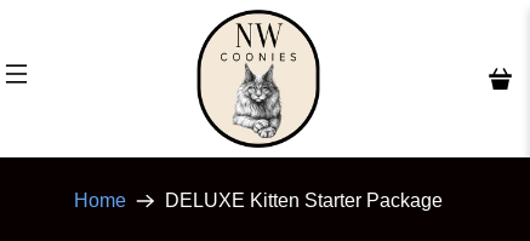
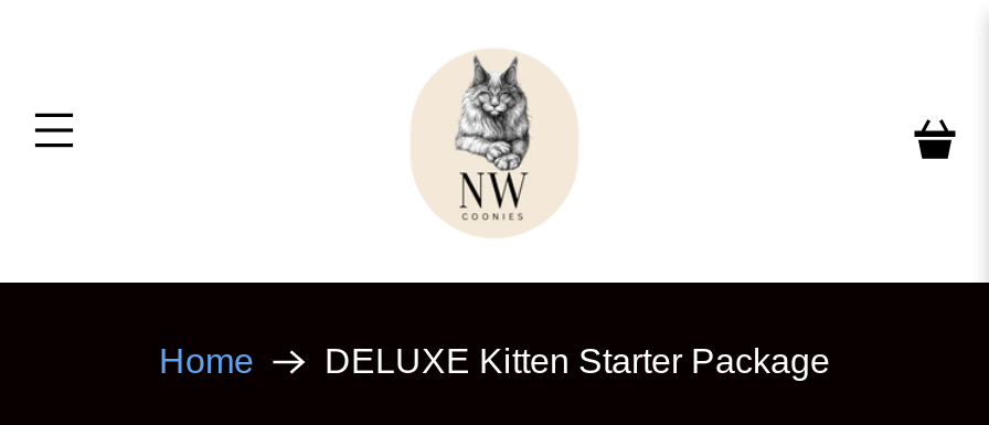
[195,8,321,149] [image] -> [382,13,607,265] [image]

